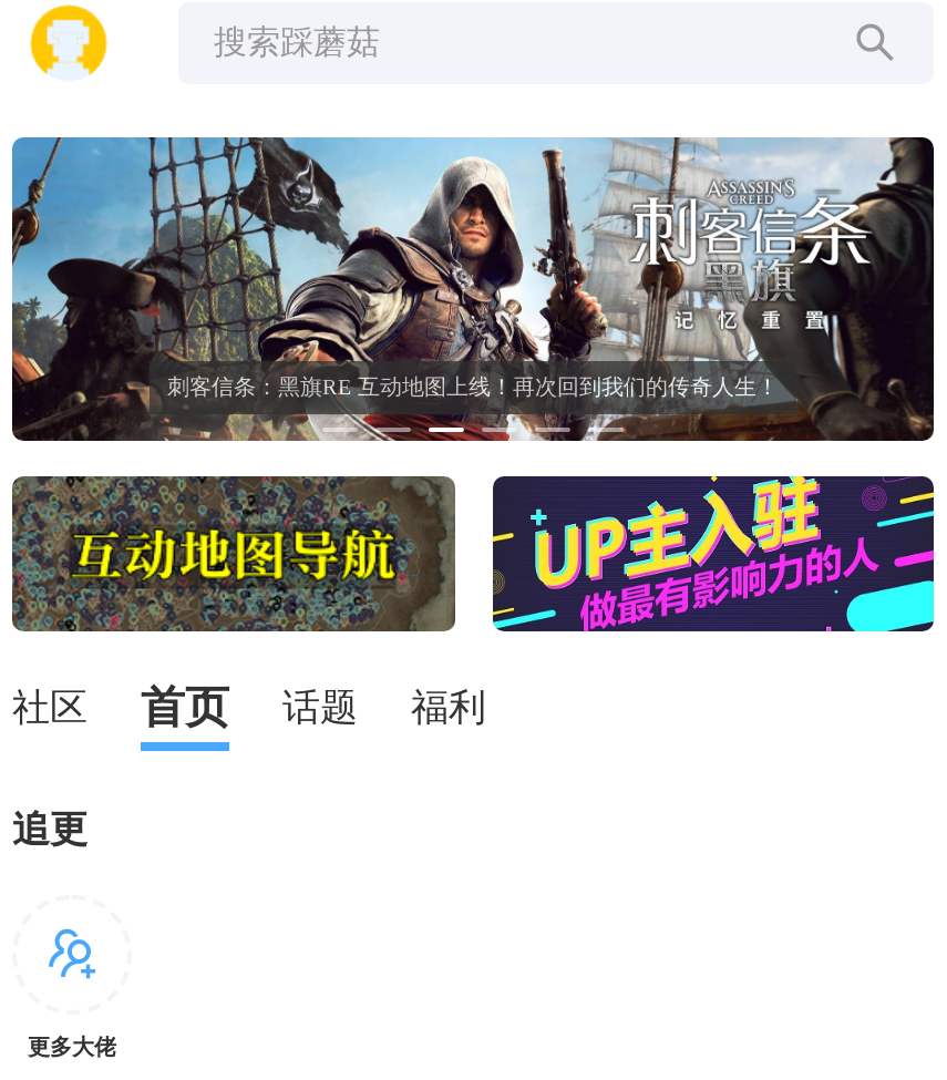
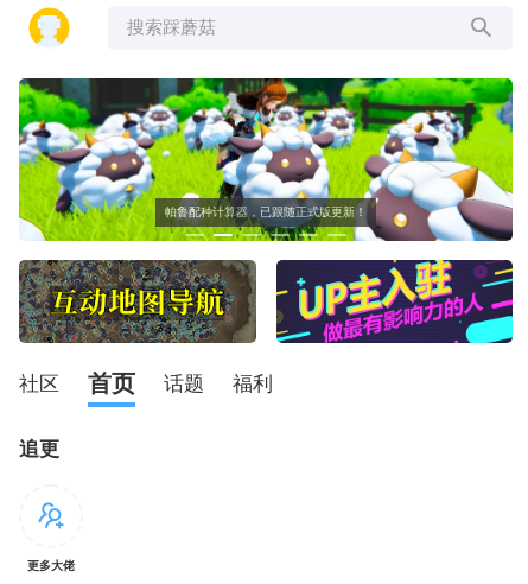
[10,135,936,443] [image] | 刺客信条：黑旗RE 互动地图上线！再次回到我们的传奇人生！ -> [18,77,514,242] [image] | 帕鲁配种计算器，已跟随正式版更新！

